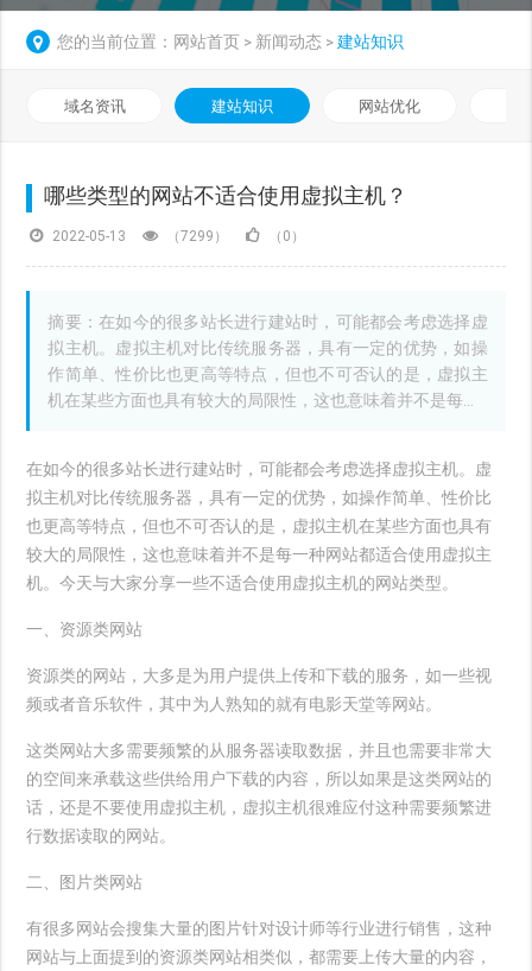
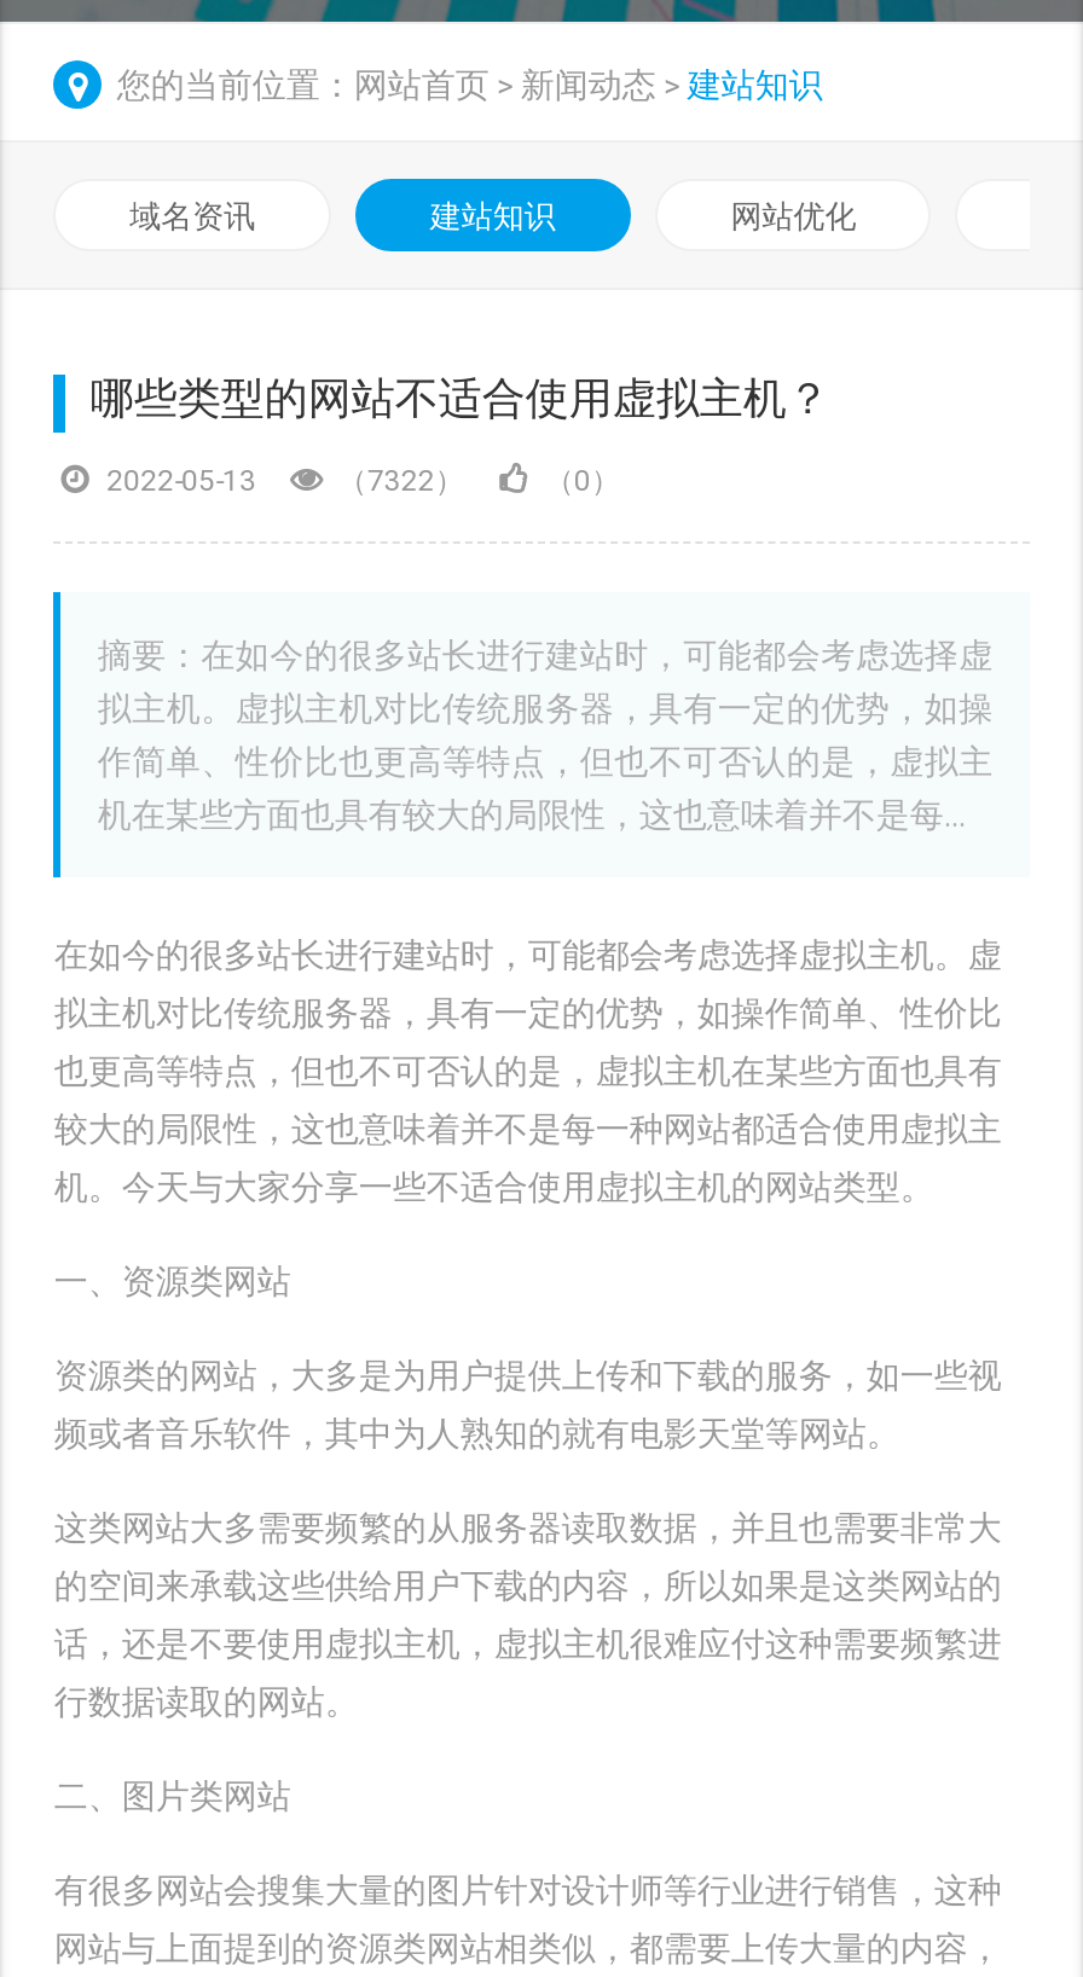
[166,228,228,245] （7299） -> [338,464,464,498] （7322）

